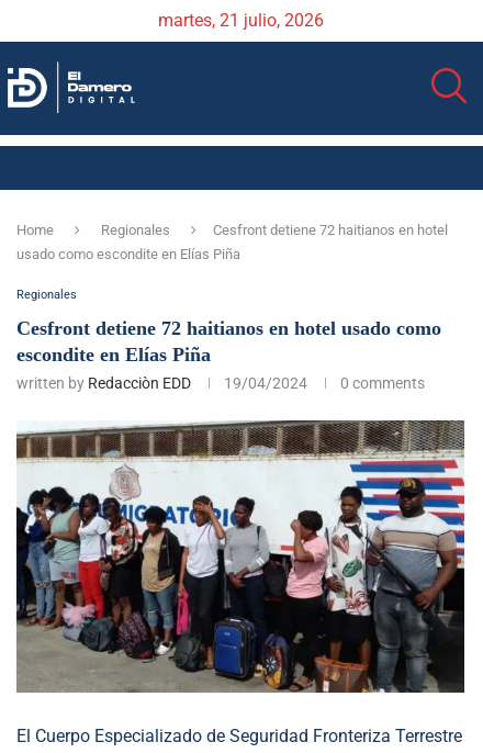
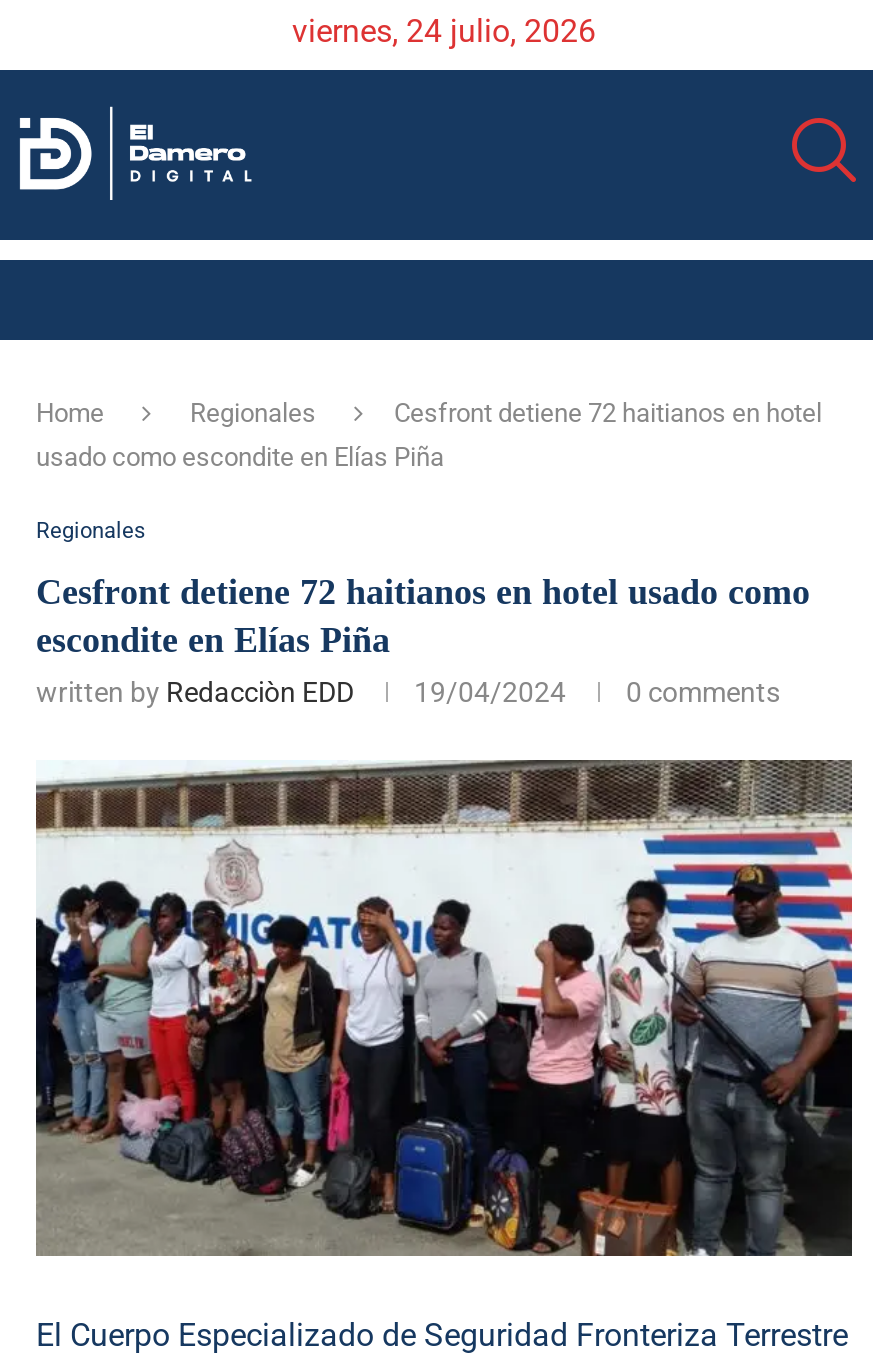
[158,10,323,31] martes, 21 julio, 2026 -> [292,12,596,50] viernes, 24 julio, 2026

